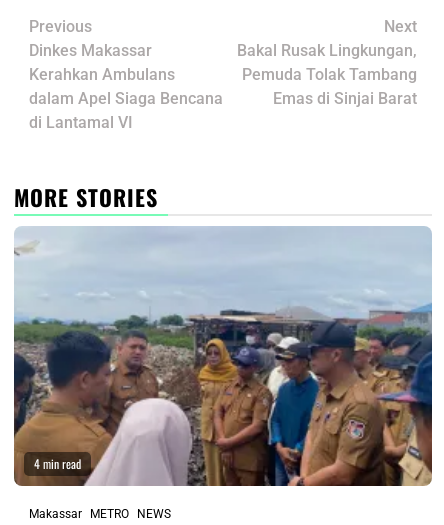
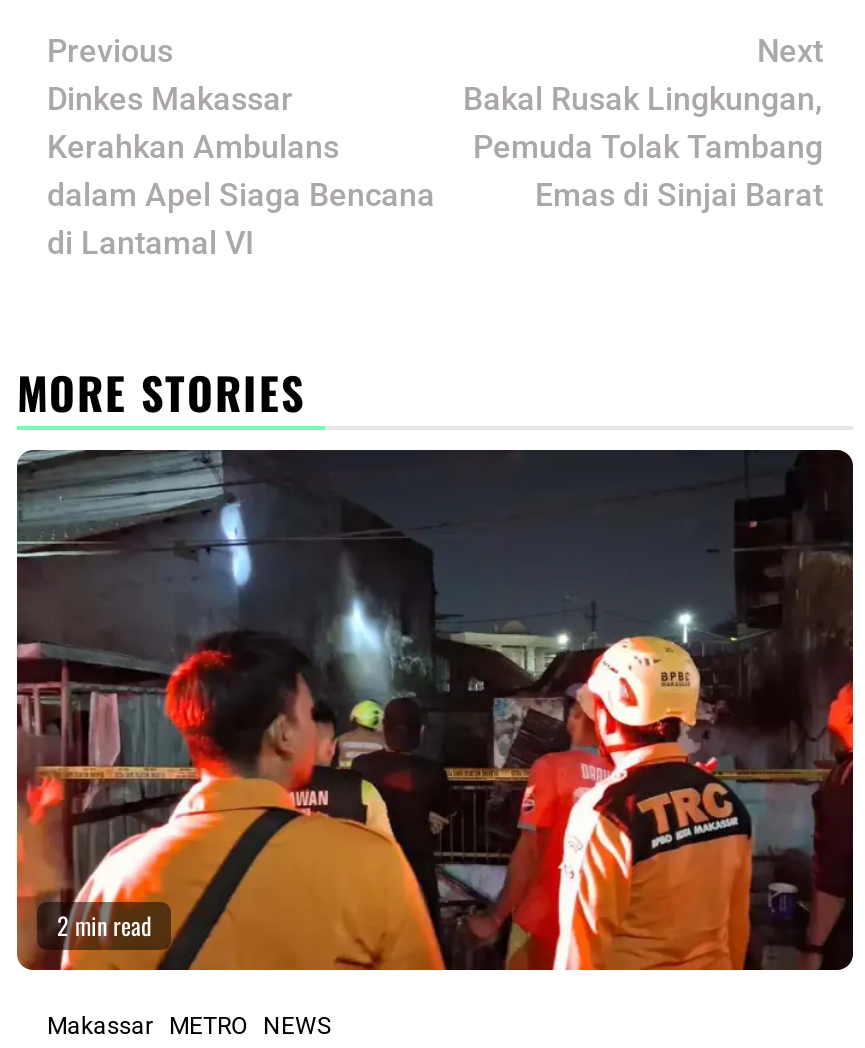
[13,226,433,487] [image] | 4 min read -> [15,448,855,972] [image] | 2 min read

